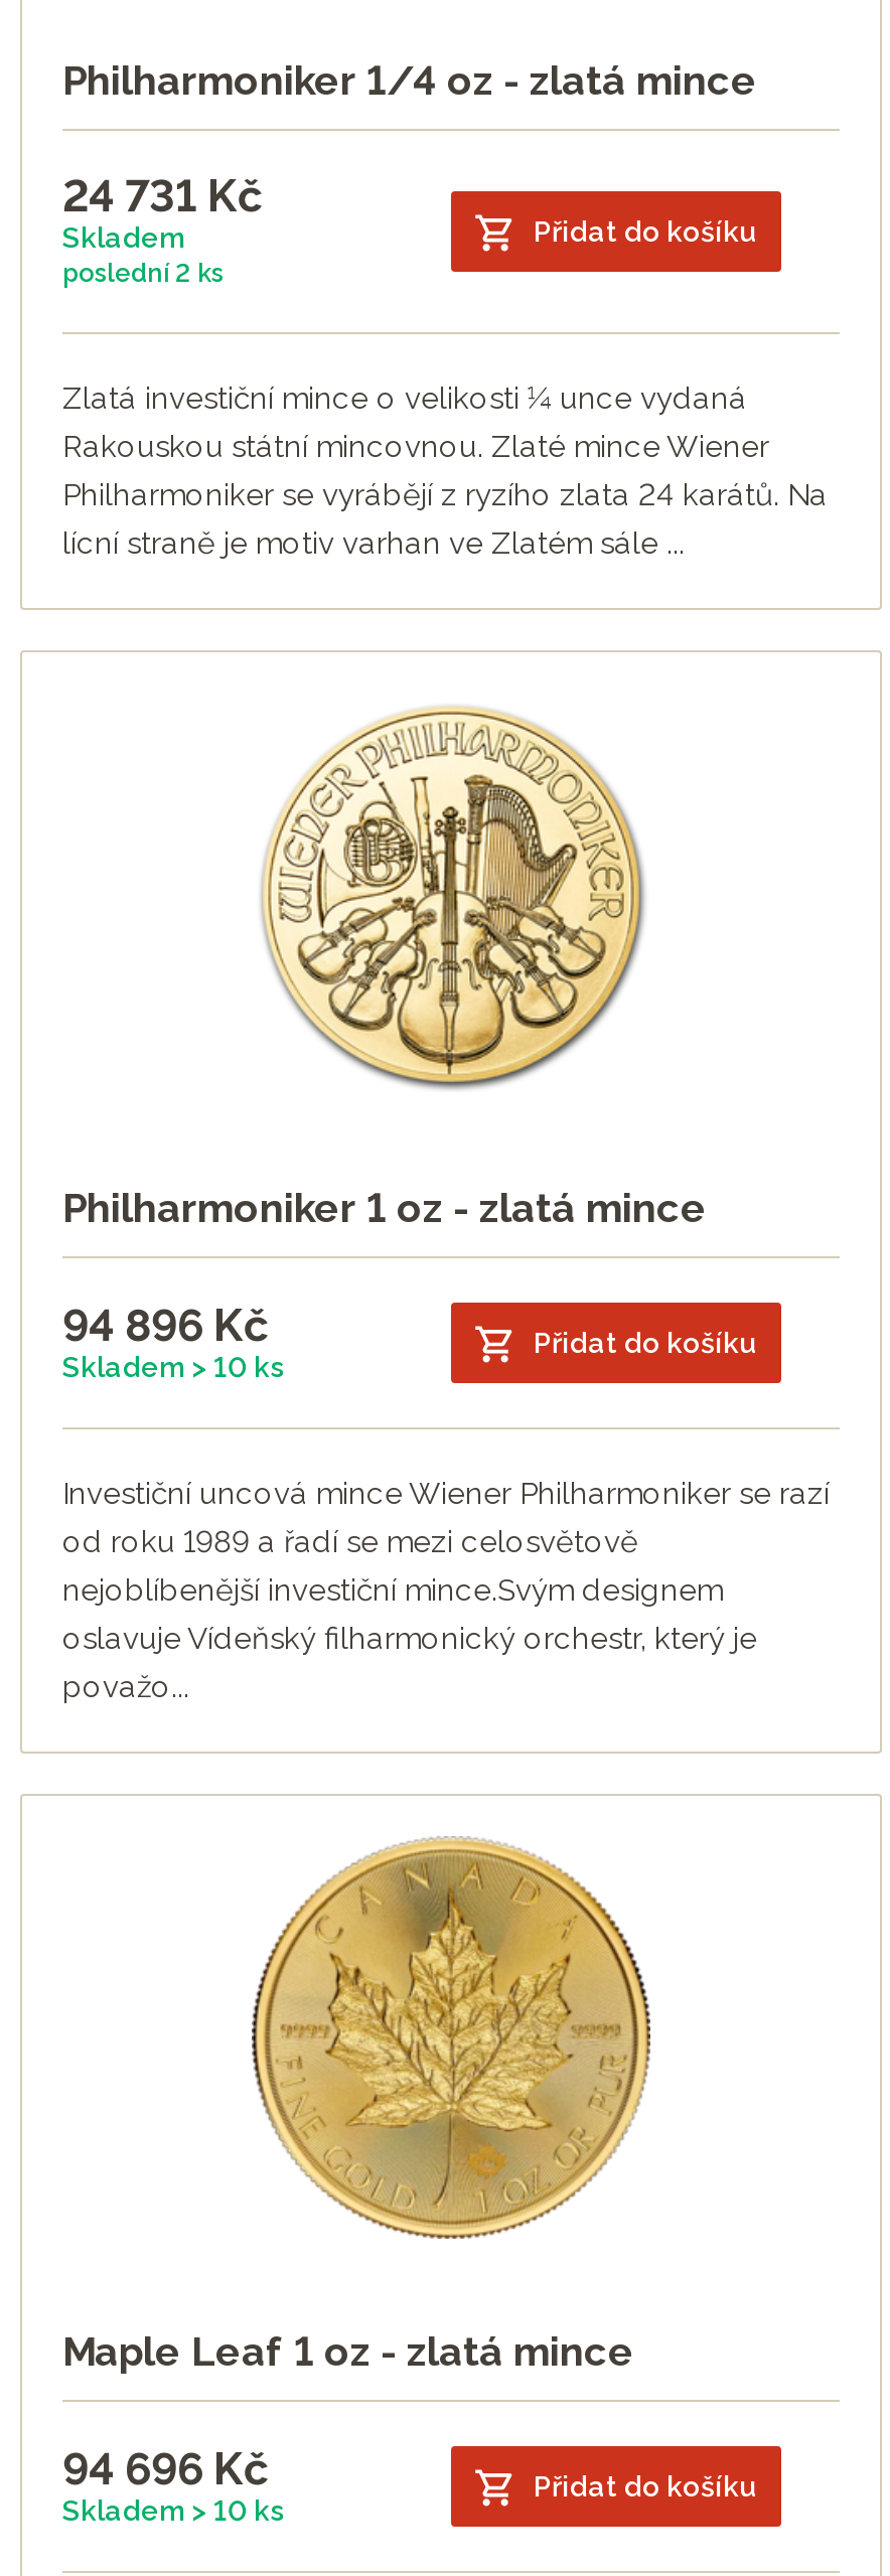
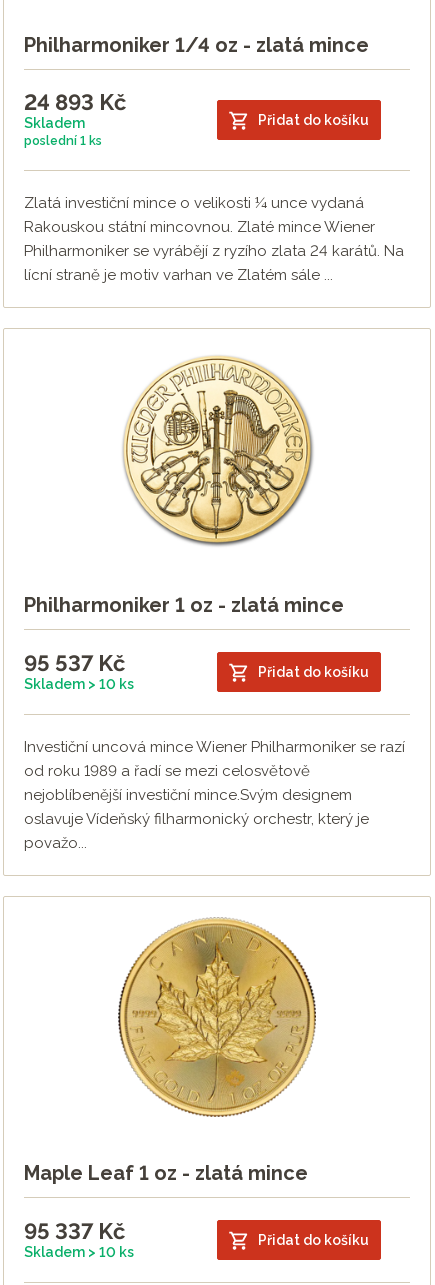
[62,170,262,222] 24 731 Kč -> [24,89,126,115] 24 893 Kč
[62,258,224,289] poslední 2 ks -> [24,133,102,148] poslední 1 ks
[62,1299,268,1352] 94 896 Kč -> [24,650,125,676] 95 537 Kč
[62,2443,268,2495] 94 696 Kč -> [24,1218,125,1244] 95 337 Kč

